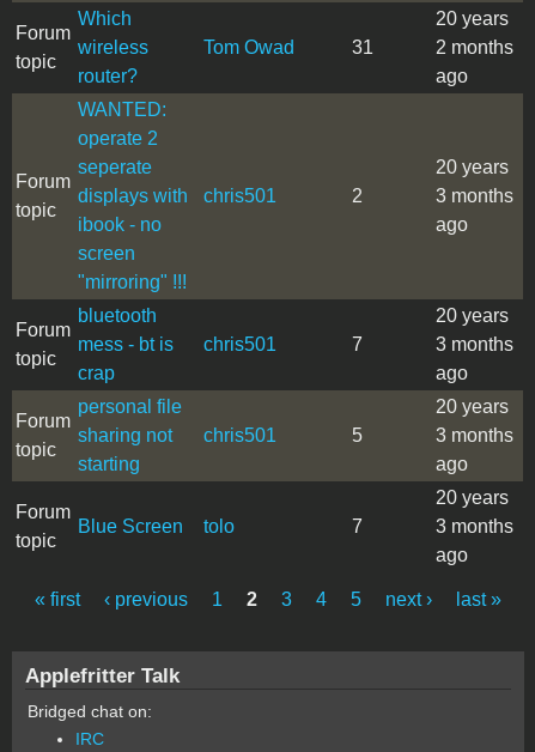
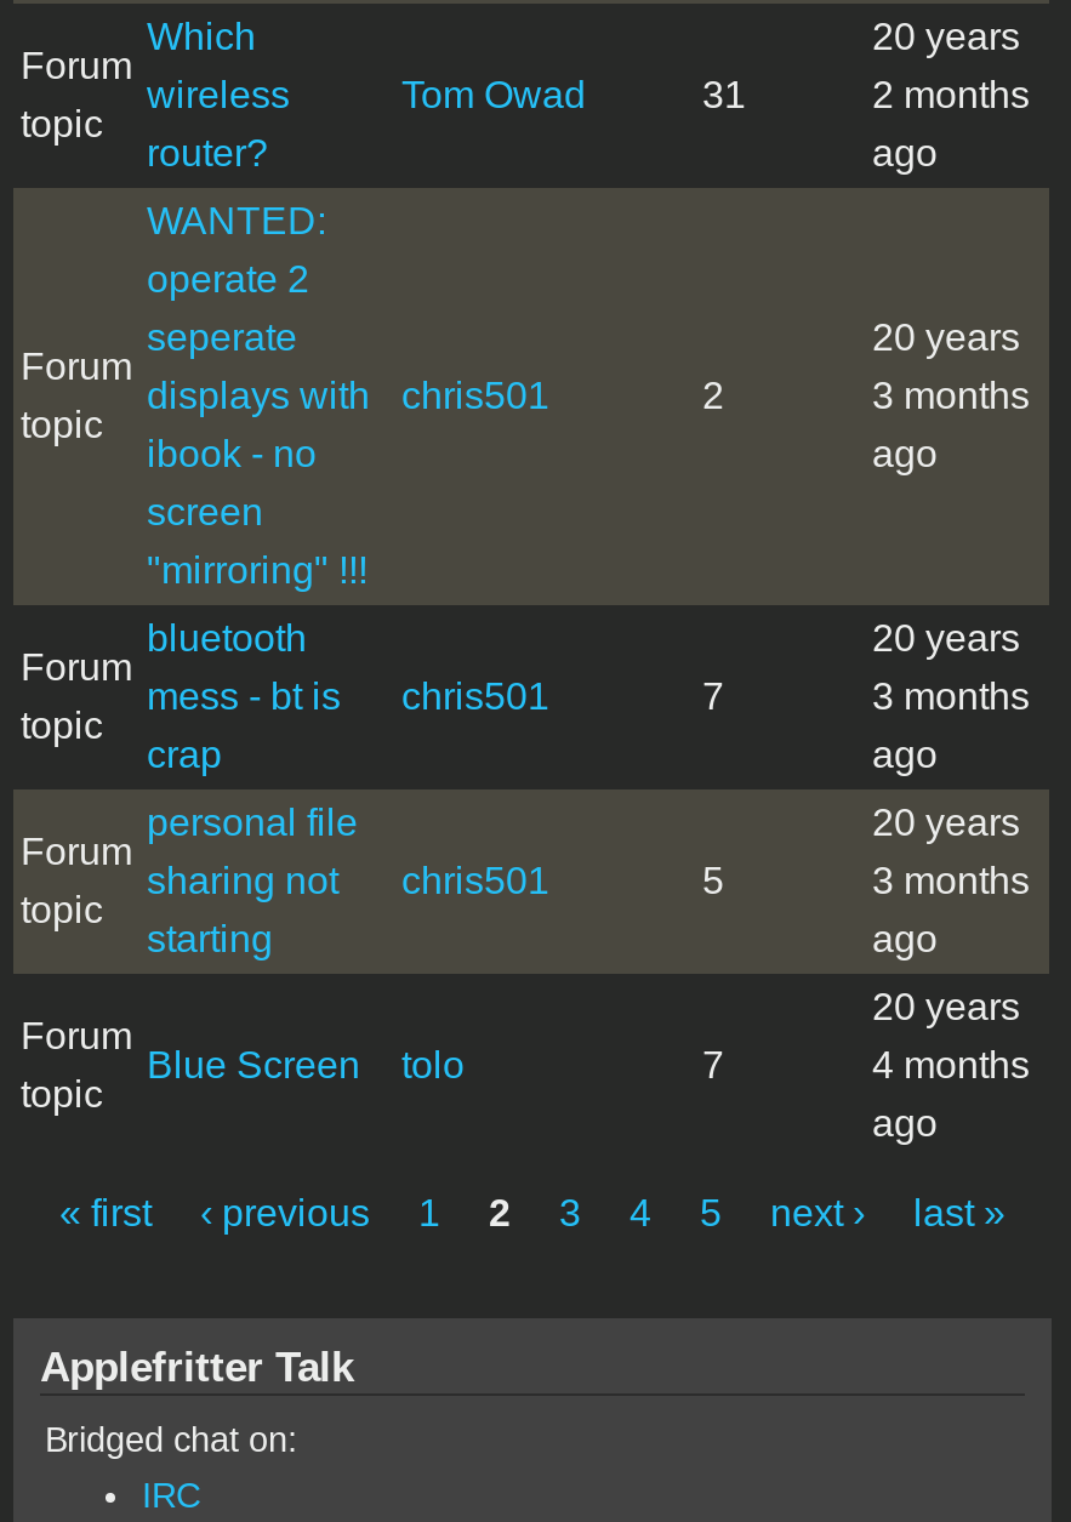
[436,516,513,536] 3 months -> [872,1043,1030,1085] 4 months

